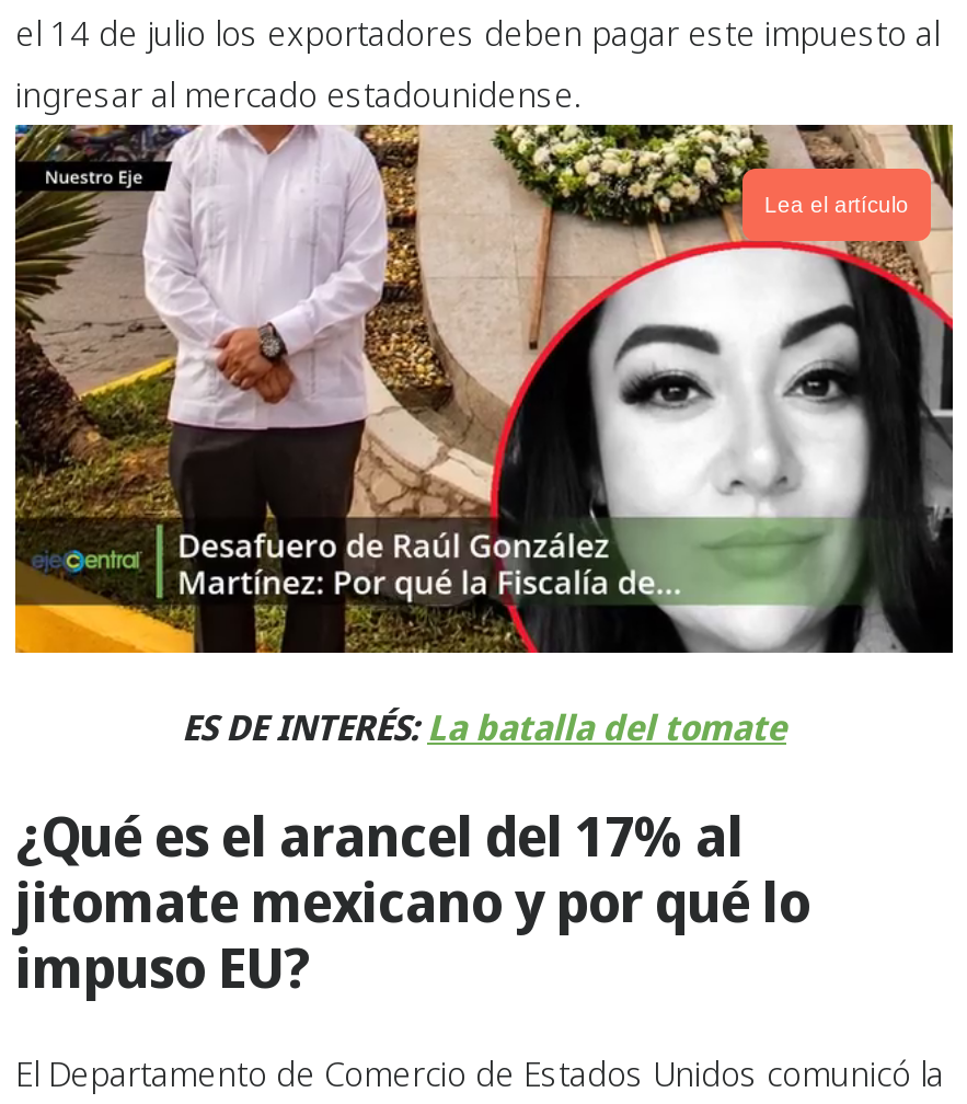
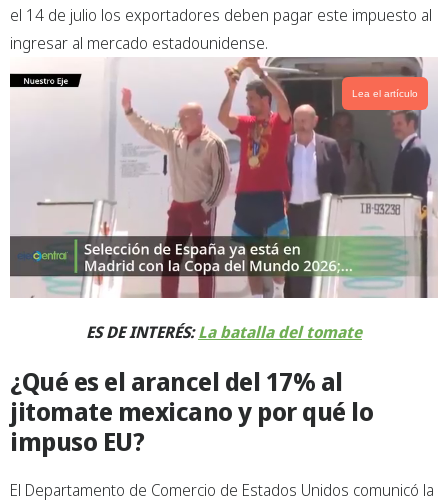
[13,123,955,655] [image] -> [9,56,438,299] [image]

